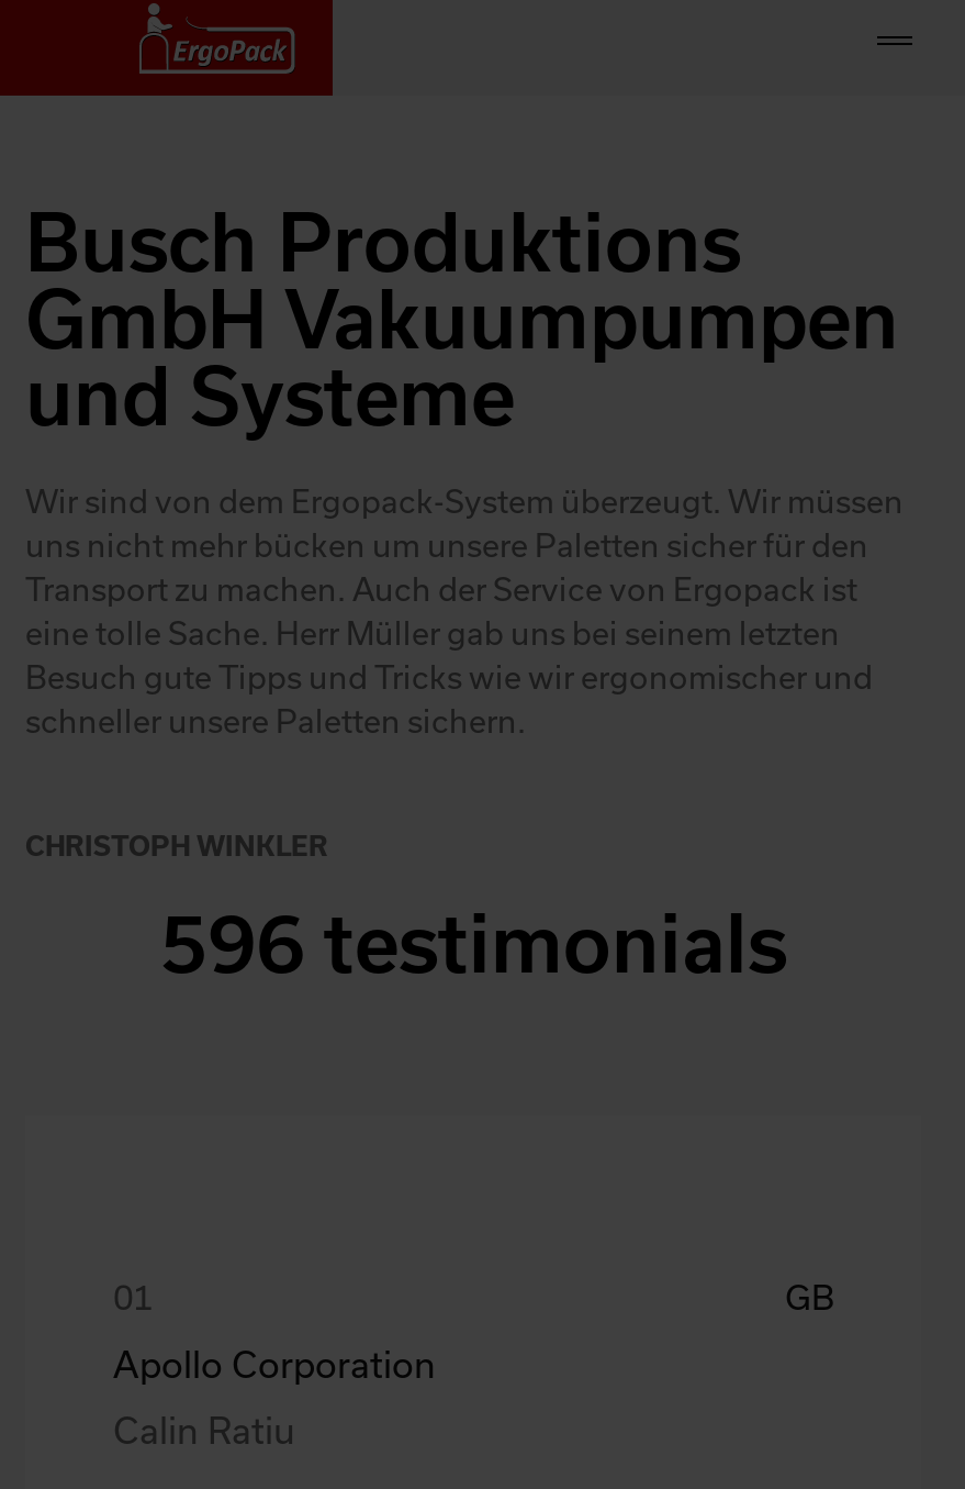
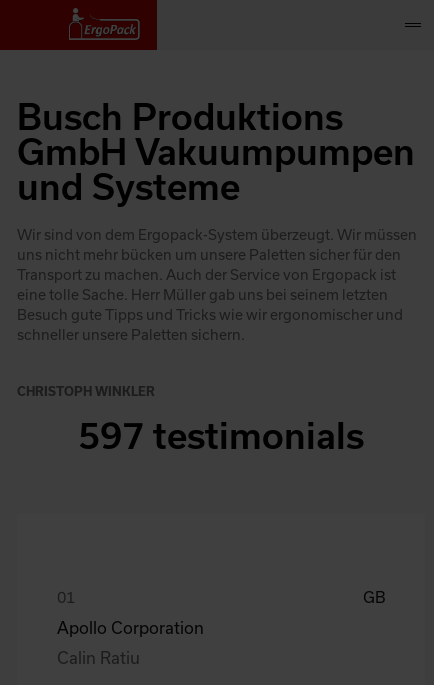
[159,900,787,988] 596 testimonials -> [78,416,364,456] 597 testimonials

